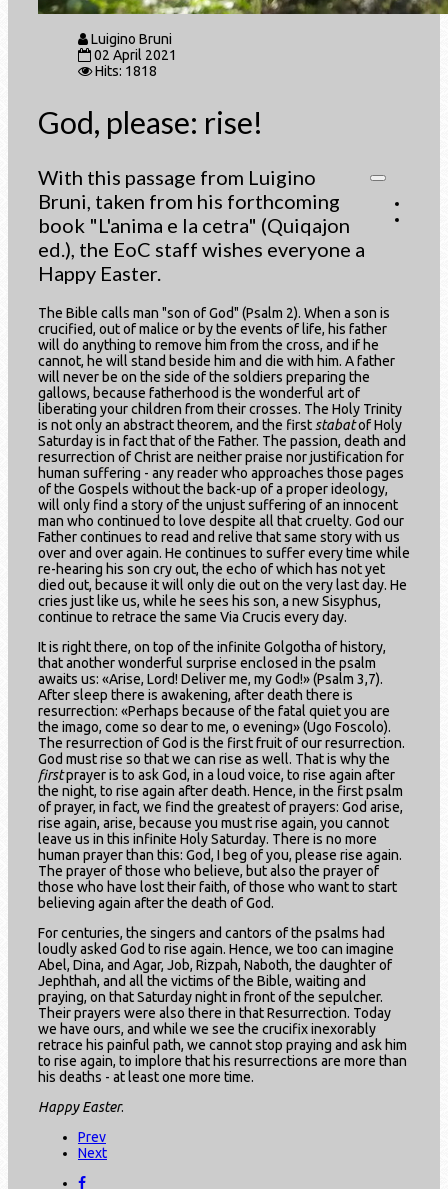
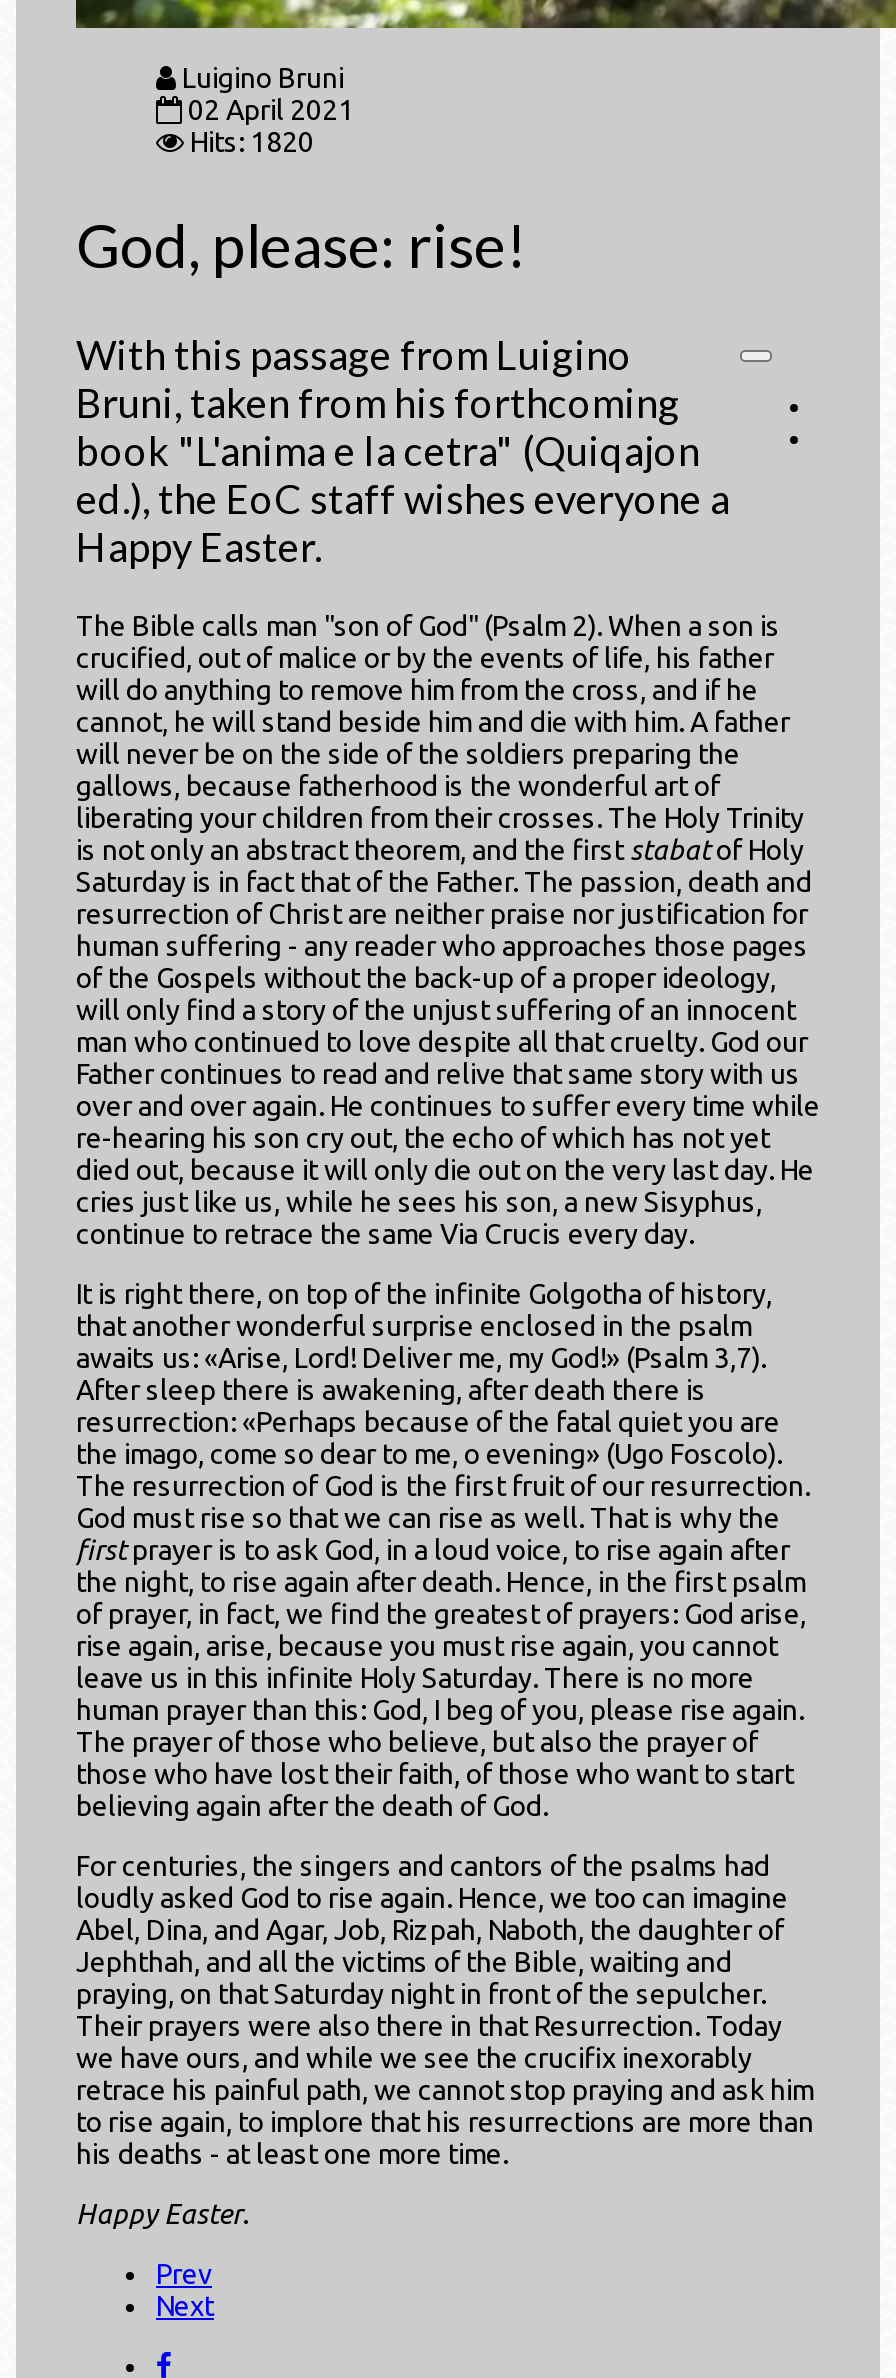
[95,63,157,79] Hits: 1818 -> [190,126,314,158] Hits: 1820

